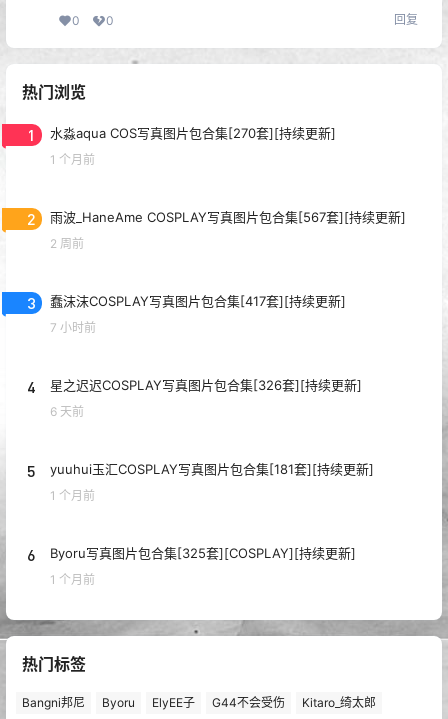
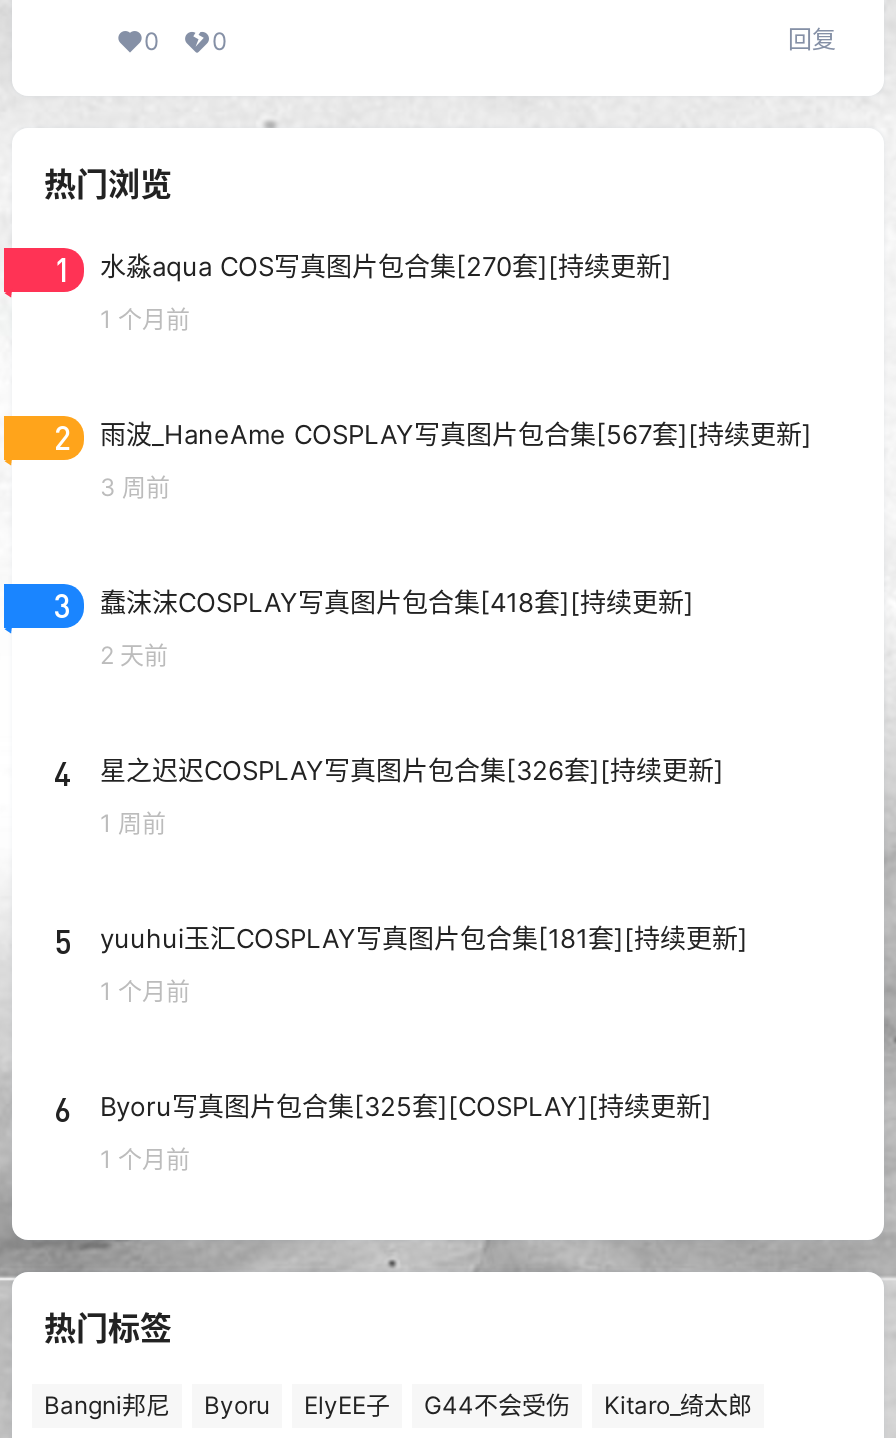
[50,236,84,251] 2 周前 -> [100,472,170,502] 3 周前
[50,293,346,309] 蠢沫沫COSPLAY写真图片包合集[417套][持续更新] -> [100,586,694,618] 蠢沫沫COSPLAY写真图片包合集[418套][持续更新]
[50,320,96,335] 7 小时前 -> [100,640,168,670] 2 天前
[50,404,84,419] 6 天前 -> [100,808,166,838] 1 周前

